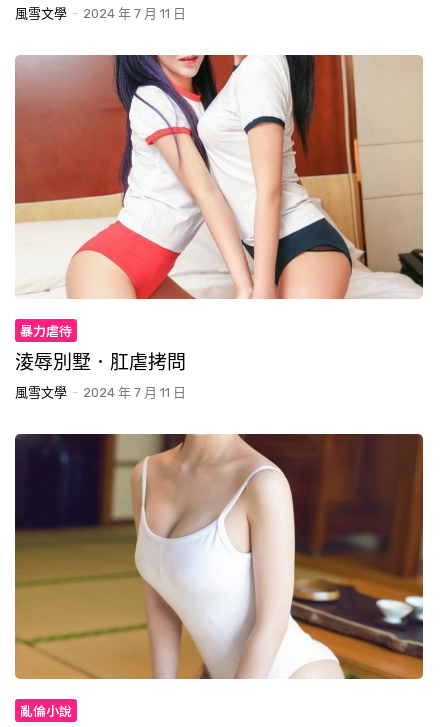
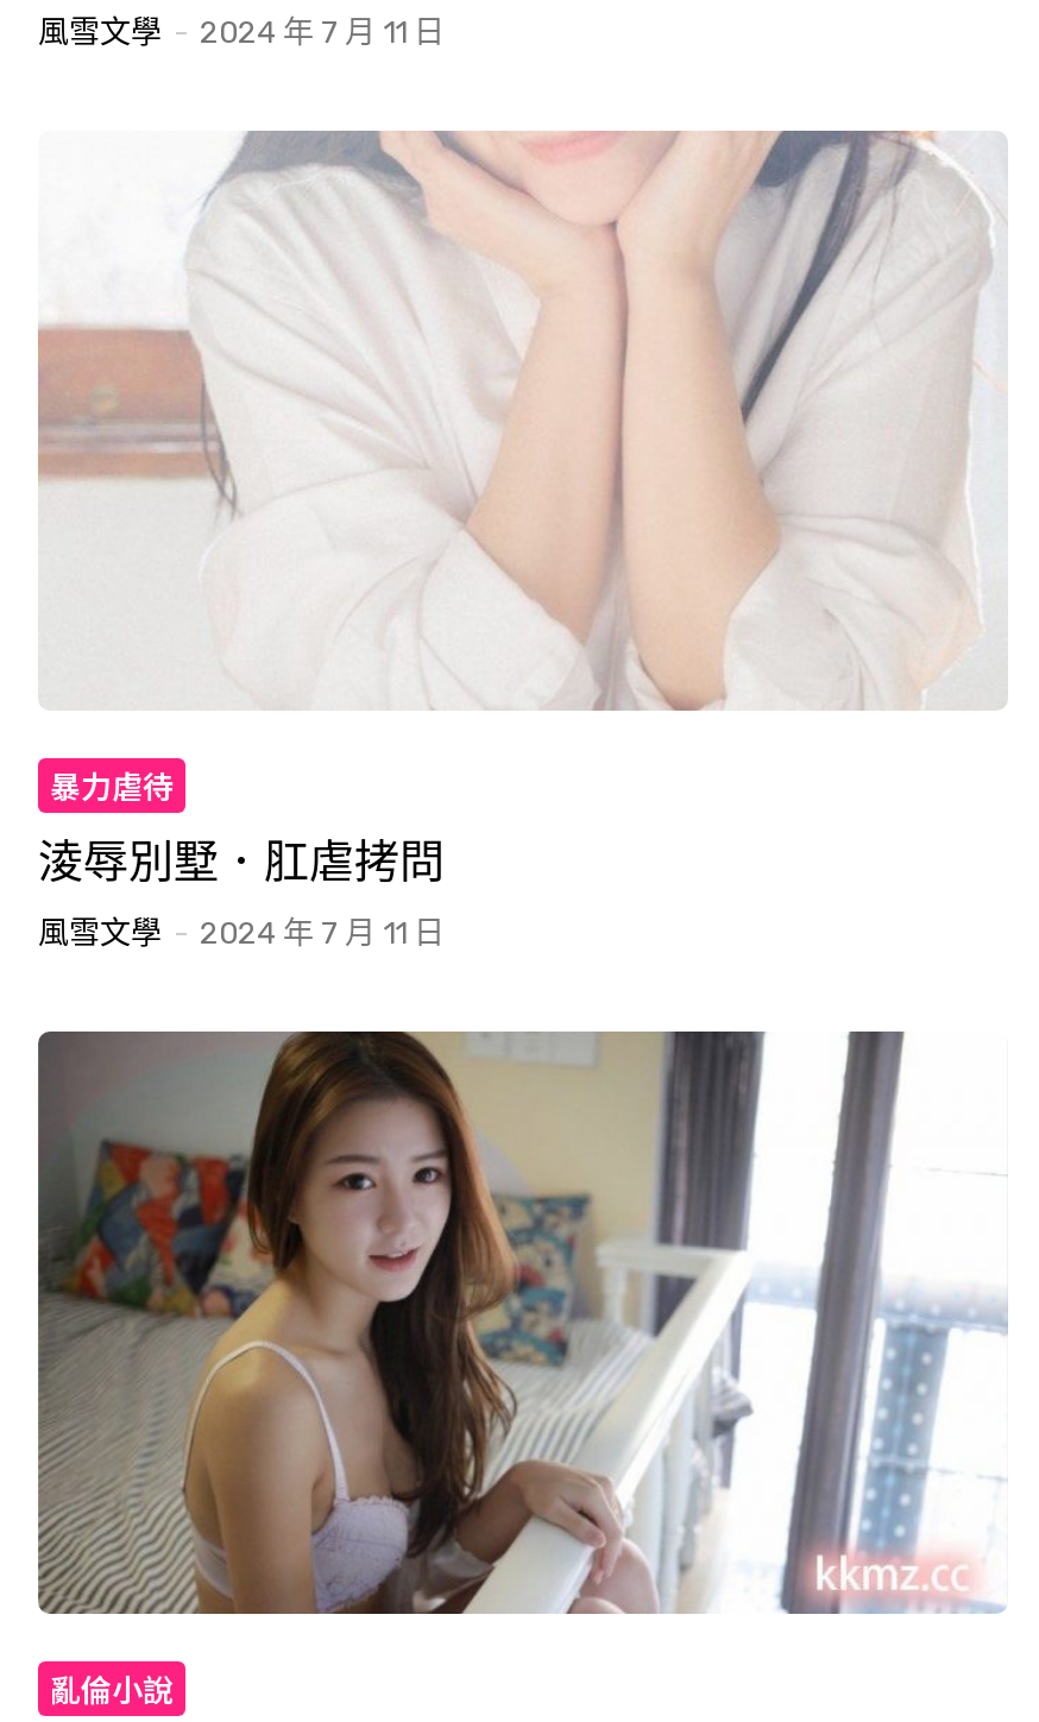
[14,54,424,300] [image] -> [38,128,1008,711] [image]
[15,433,424,680] [image] -> [38,1029,1008,1616] [image]

